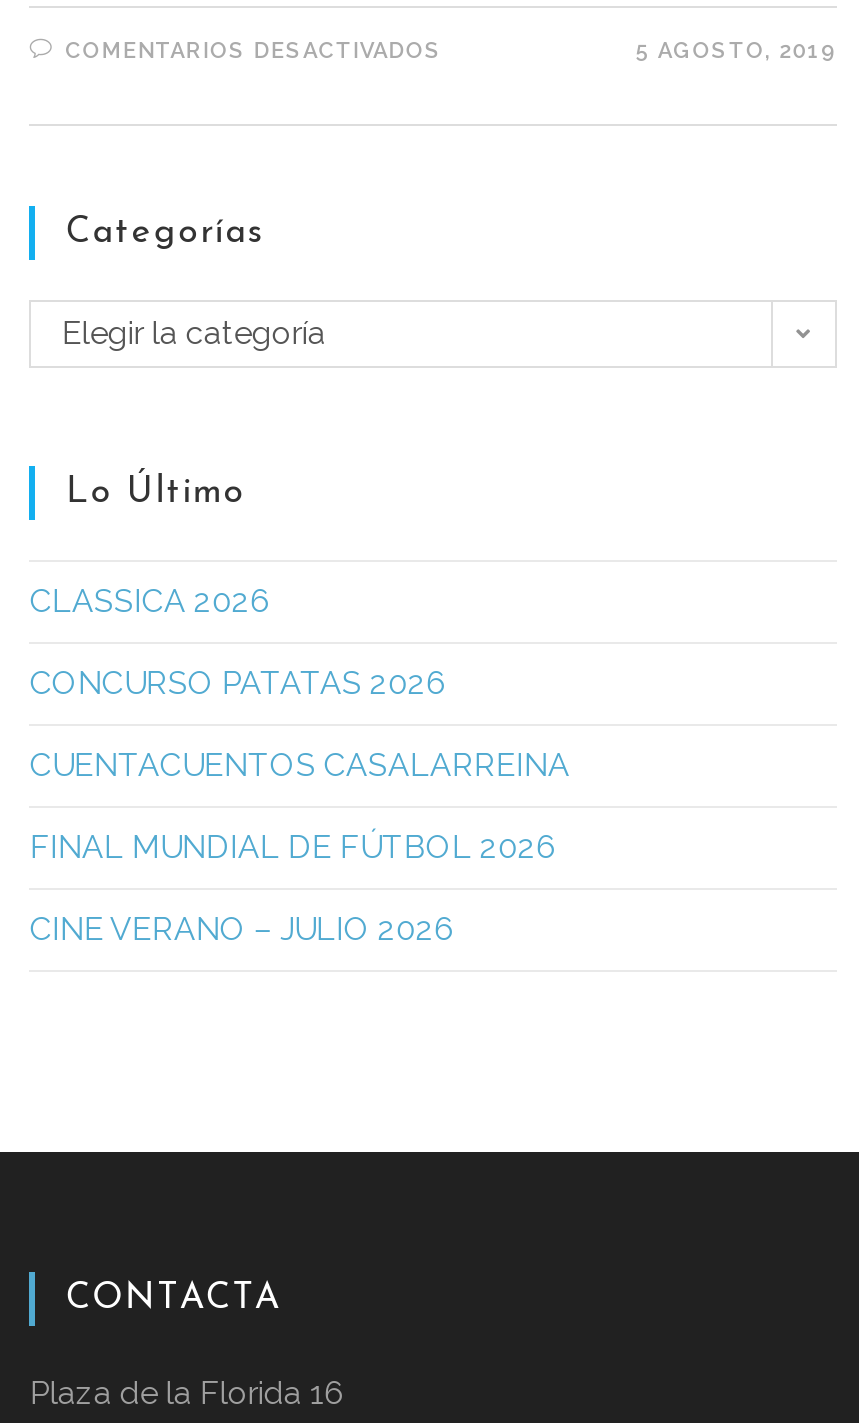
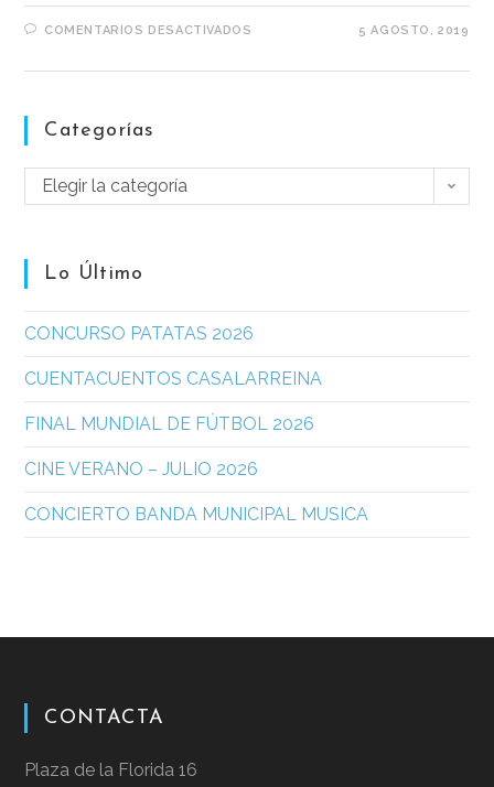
[30,583,270,621] CLASSICA 2026 -> none
moved [30,665,570,949] -> [25,323,322,480]: CONCURSO PATATAS 2026 | CUENTACUENTOS CASALARREINA | FINAL MUNDIAL DE FÚTBOL 2026 | CINE VERANO – JULIO 2026
none -> [25,504,369,525] CONCIERTO BANDA MUNICIPAL MUSICA

